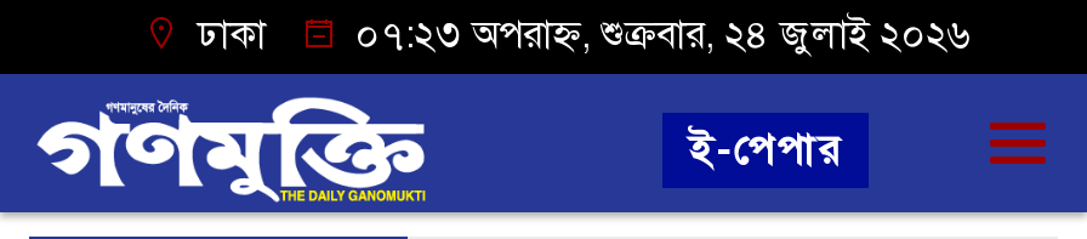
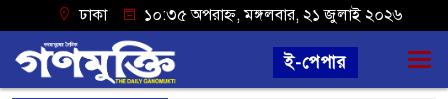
[346,11,969,59] ০৭:২৩ অপরাহ্ন, শুক্রবার, ২৪ জুলাই ২০২৬ -> [140,5,402,25] ১০:৩৫ অপরাহ্ন, মঙ্গলবার, ২১ জুলাই ২০২৬

